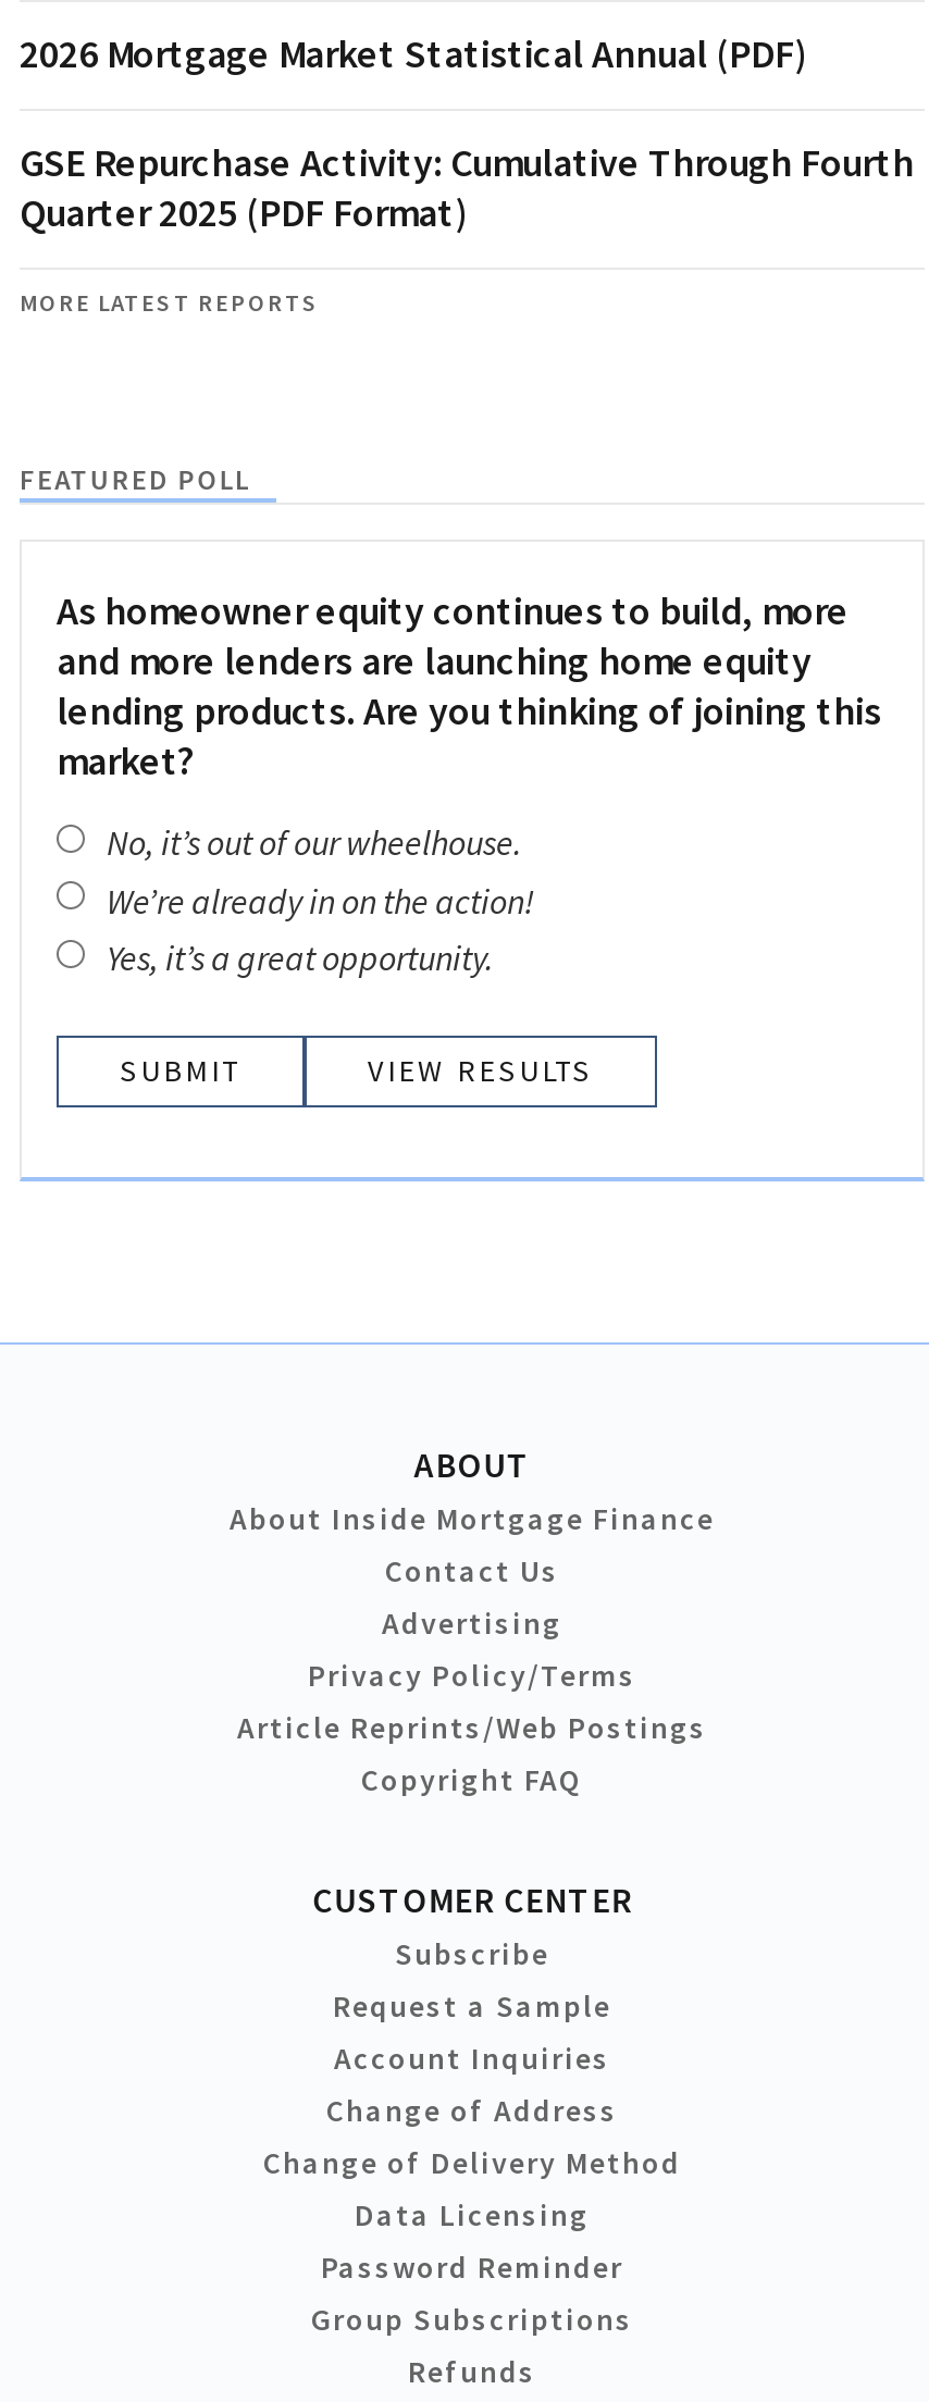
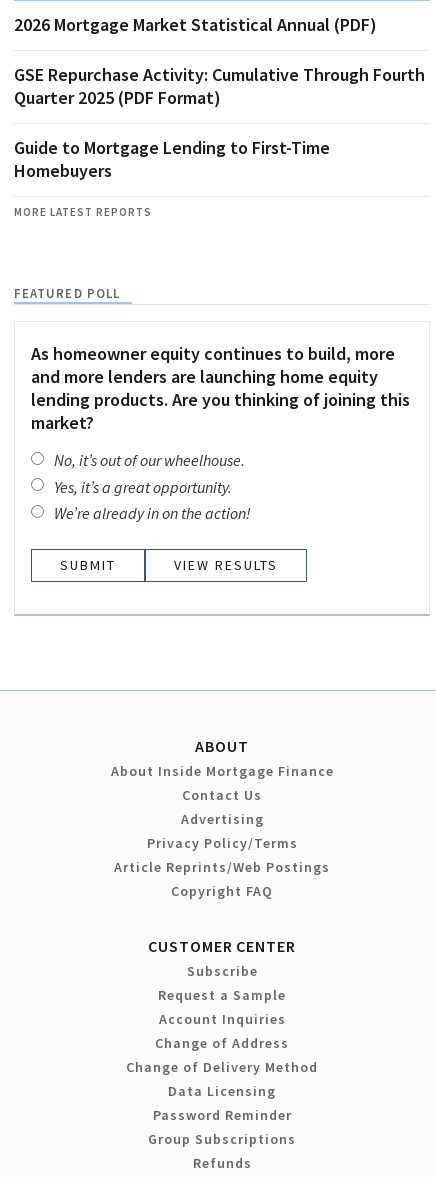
none -> [14,136,330,182] Guide to Mortgage Lending to First-Time | Homebuyers
moved [107,879,535,922] -> [54,503,251,523]: We’re already in on the action!

